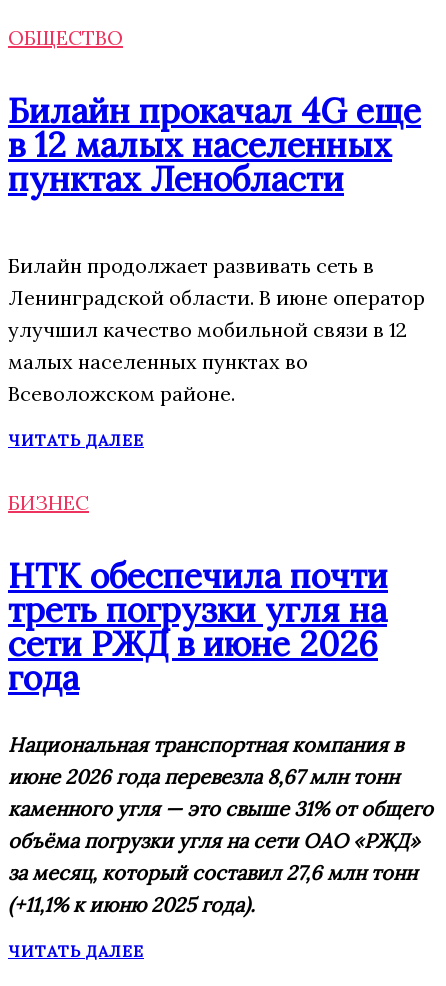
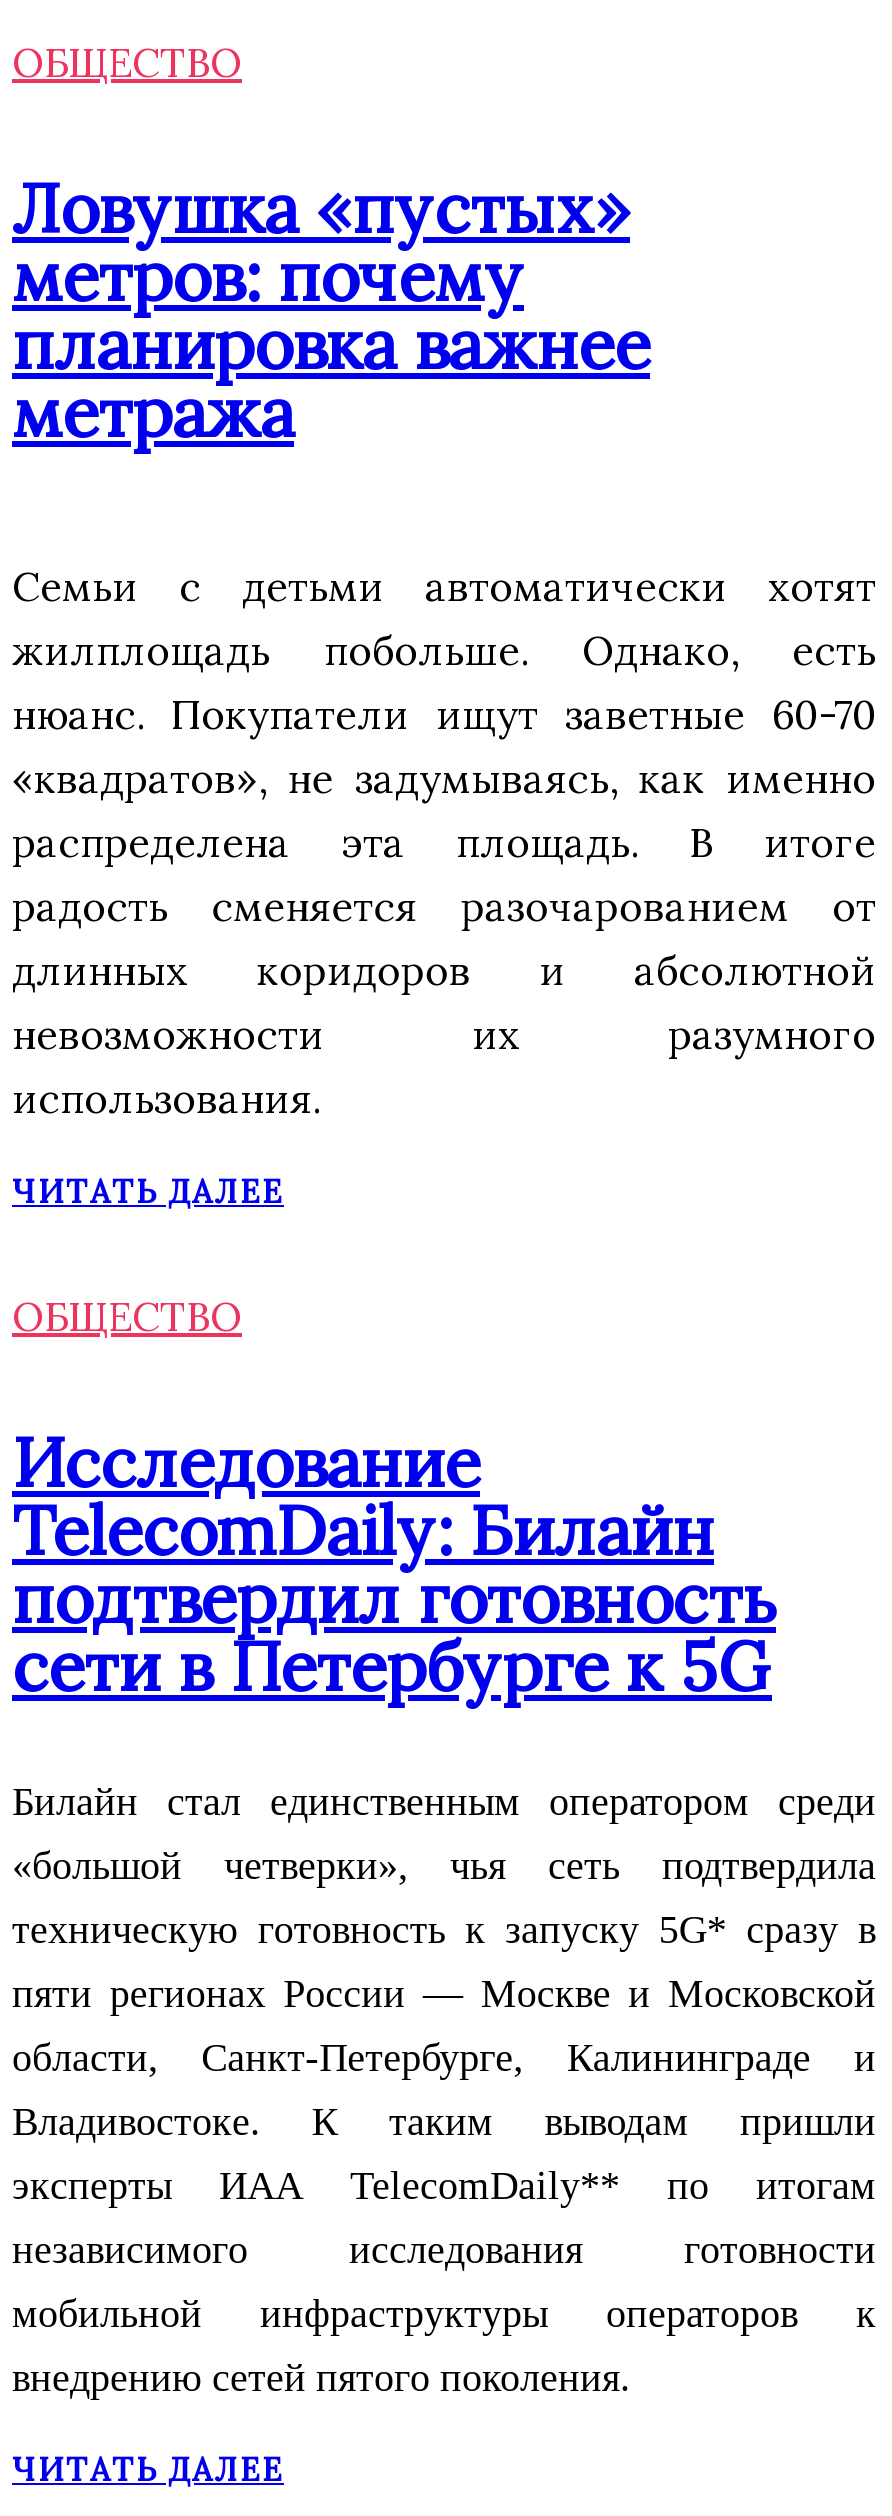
[8,89,421,200] Билайн прокачал 4G еще | в 12 малых населенных | пунктах Ленобласти -> [12,165,650,455] Ловушка «пустых» | метров: почему | планировка важнее | метража
[8,253,425,406] Билайн продолжает развивать сеть в | Ленинградской области. В июне оператор | улучшил качество мобильной связи в 12 | малых населенных пунктах во | Всеволожском районе. -> [12,561,876,1123] Семьи с детьми автоматически хотят | жилплощадь побольше. Однако, есть | нюанс. Покупатели ищут заветные 60-70 | «квадратов», не задумываясь, как именно | распределена эта площадь. В итоге | радость сменяется разочарованием от | длинных коридоров и абсолютной | невозможности их разумного | использования.
[8,490,433,917] БИЗНЕС | НТК обеспечила почти | треть погрузки угля на | сети РЖД в июне 2026 | года | Национальная транспортная компания в | июне 2026 года перевезла 8,67 млн тонн | каменного угля — это свыше 31% от общего | объёма погрузки угля на сети ОАО «РЖД» | за месяц, который составил 27,6 млн тонн | (+11,1% к июню 2025 года). -> [12,1291,876,2399] ОБЩЕСТВО | Исследование | TelecomDaily: Билайн | подтвердил готовность | сети в Петербурге к 5G | Билайн стал единственным оператором среди | «большой четверки», чья сеть подтвердила | техническую готовность к запуску 5G* сразу в | пяти регионах России — Москве и Московской | области, Санкт-Петербурге, Калининграде и | Владивостоке. К таким выводам пришли | эксперты ИАА TelecomDaily** по итогам | независимого исследования готовности | мобильной инфраструктуры операторов к | внедрению сетей пятого поколения.

